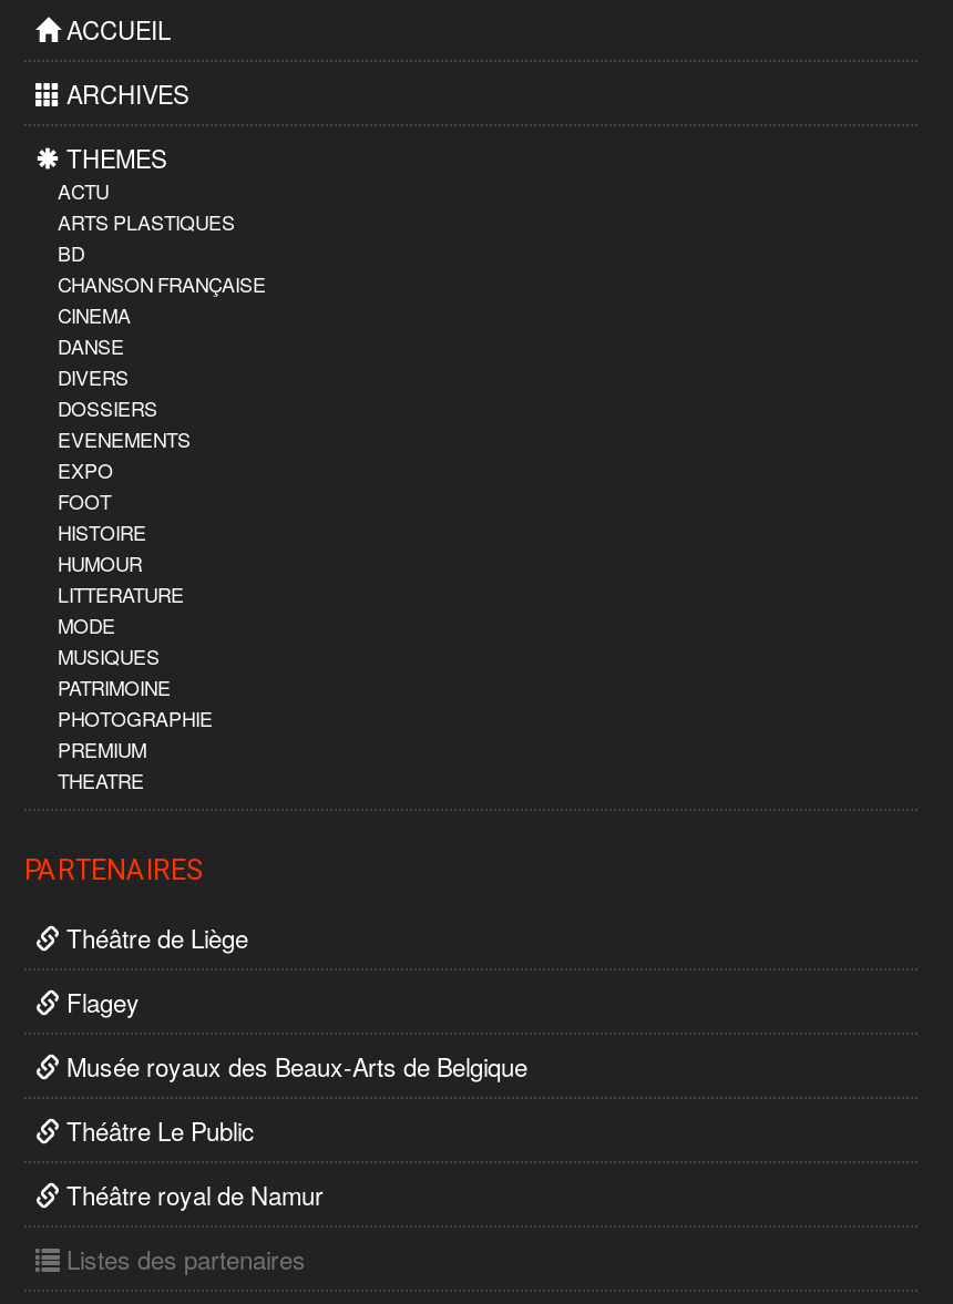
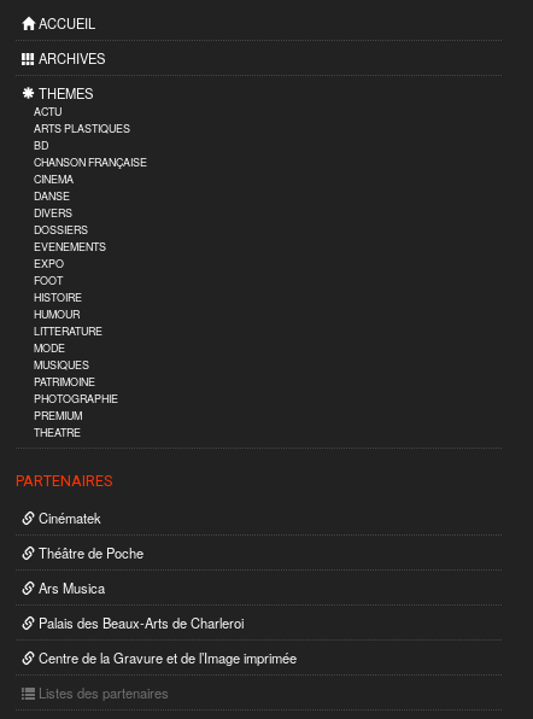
[60,919,248,955] Théâtre de Liège -> [35,508,101,527] Cinématek
[60,984,140,1019] Flagey -> [35,543,143,562] Théâtre de Poche
[60,1048,527,1083] Musée royaux des Beaux-Arts de Belgique -> [35,578,105,597] Ars Musica
[60,1112,255,1148] Théâtre Le Public -> [35,613,244,632] Palais des Beaux-Arts de Charleroi
[60,1176,324,1212] Théâtre royal de Namur -> [35,648,297,667] Centre de la Gravure et de l’Image imprimée

